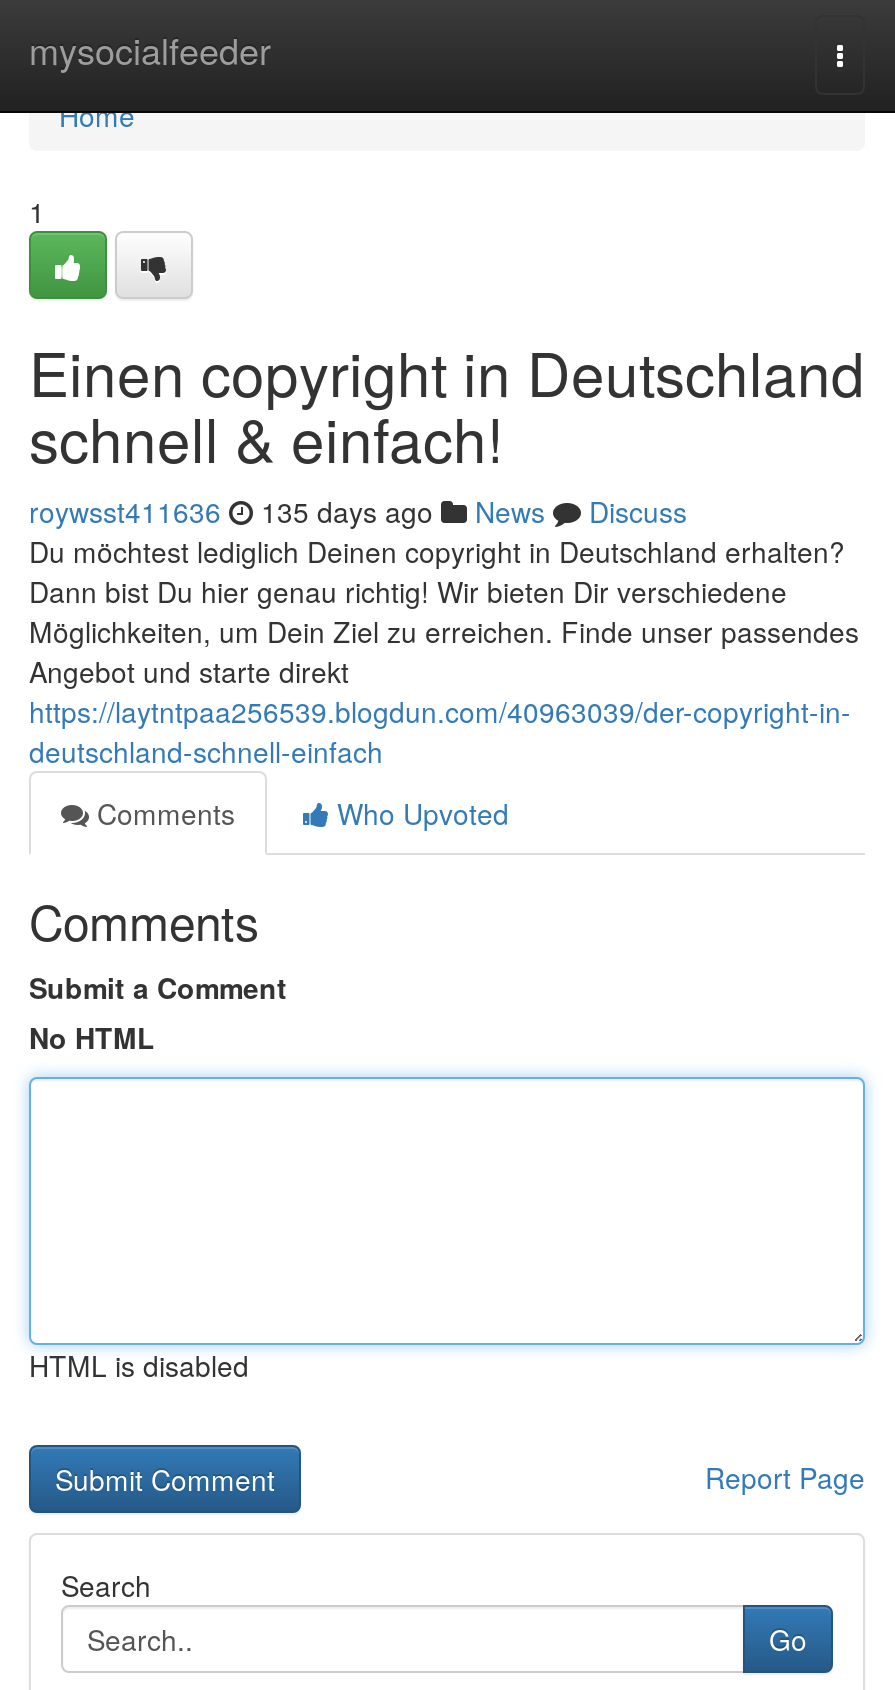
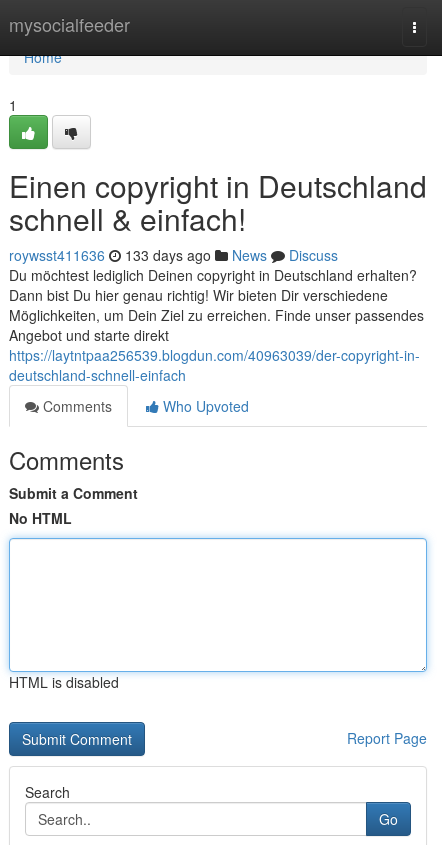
[29,491,687,531] roywsst411636 135 days ago News Discuss -> [9,245,338,265] roywsst411636 133 days ago News Discuss

